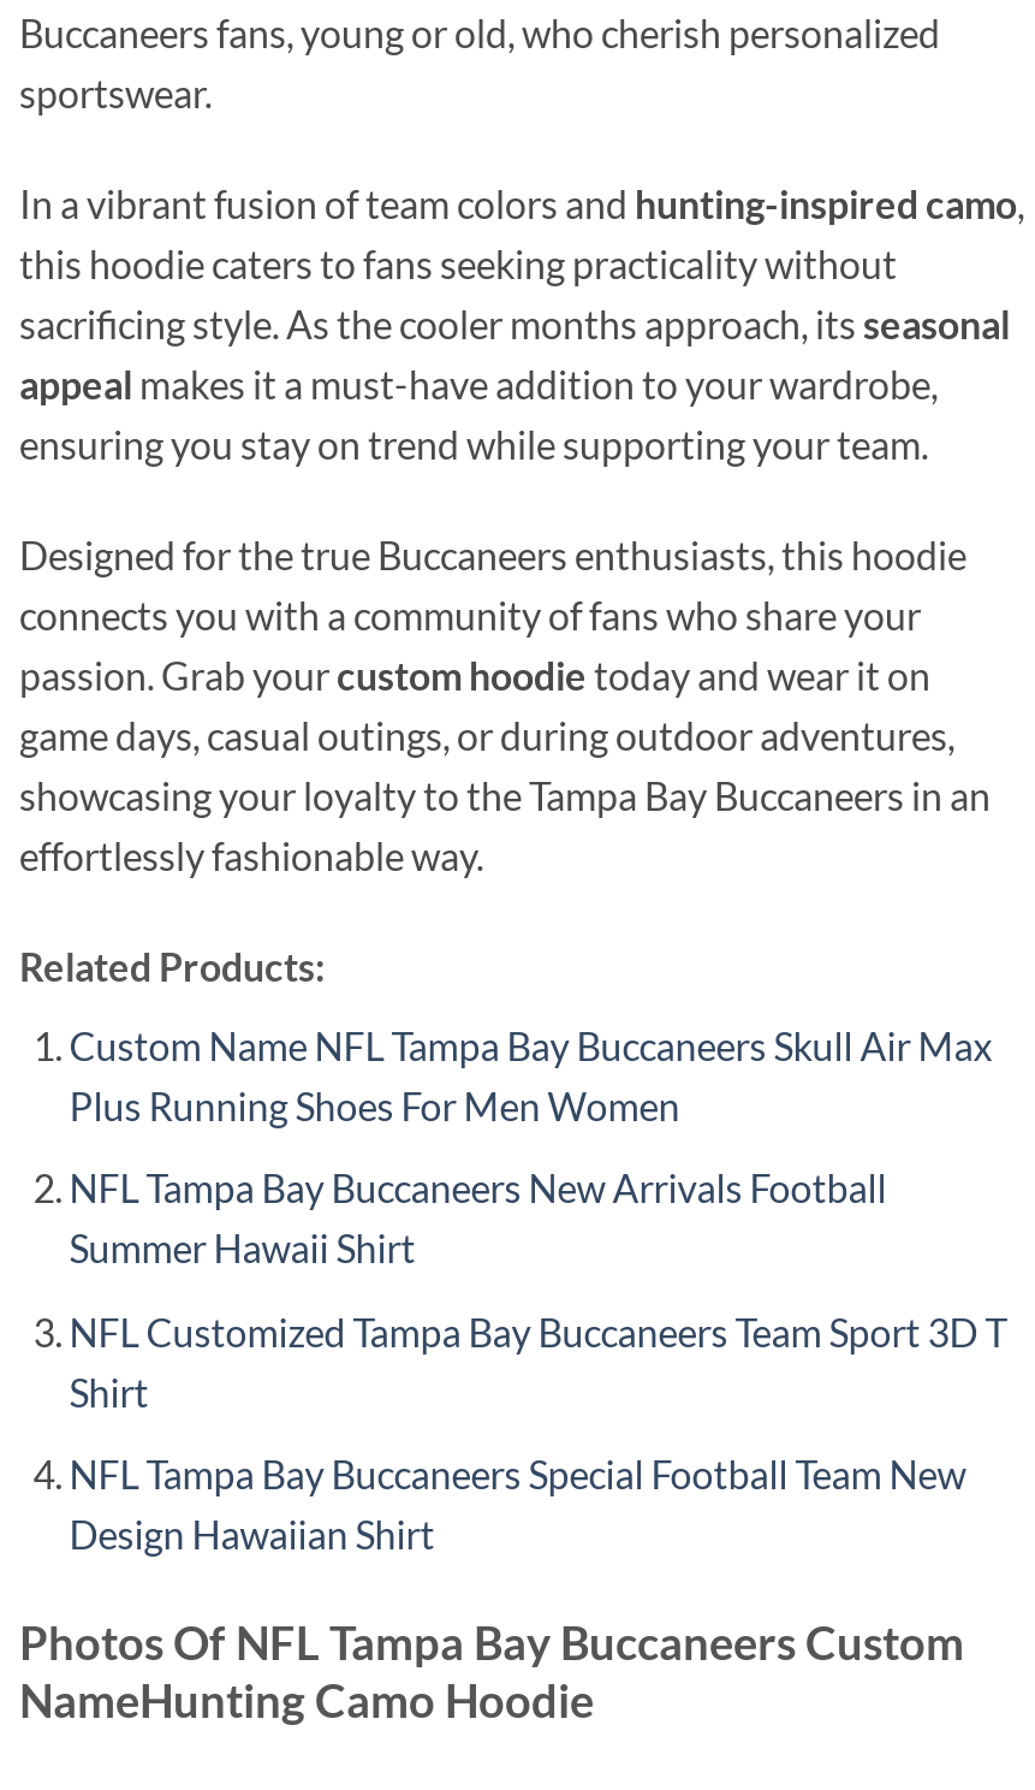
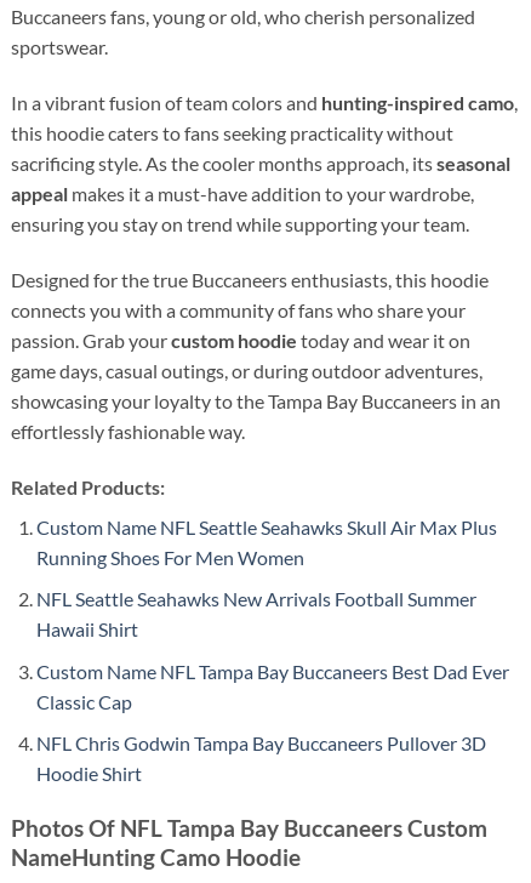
[69,1022,992,1127] Custom Name NFL Tampa Bay Buccaneers Skull Air Max | Plus Running Shoes For Men Women -> [36,515,497,568] Custom Name NFL Seattle Seahawks Skull Air Max Plus | Running Shoes For Men Women
[69,1165,887,1271] NFL Tampa Bay Buccaneers New Arrivals Football | Summer Hawaii Shirt -> [36,587,476,641] NFL Seattle Seahawks New Arrivals Football Summer | Hawaii Shirt
[69,1308,1007,1414] NFL Customized Tampa Bay Buccaneers Team Sport 3D T | Shirt -> [36,660,509,713] Custom Name NFL Tampa Bay Buccaneers Best Dad Ever | Classic Cap
[69,1452,966,1558] NFL Tampa Bay Buccaneers Special Football Team New | Design Hawaiian Shirt -> [36,732,486,785] NFL Chris Godwin Tampa Bay Buccaneers Pullover 3D | Hoodie Shirt

